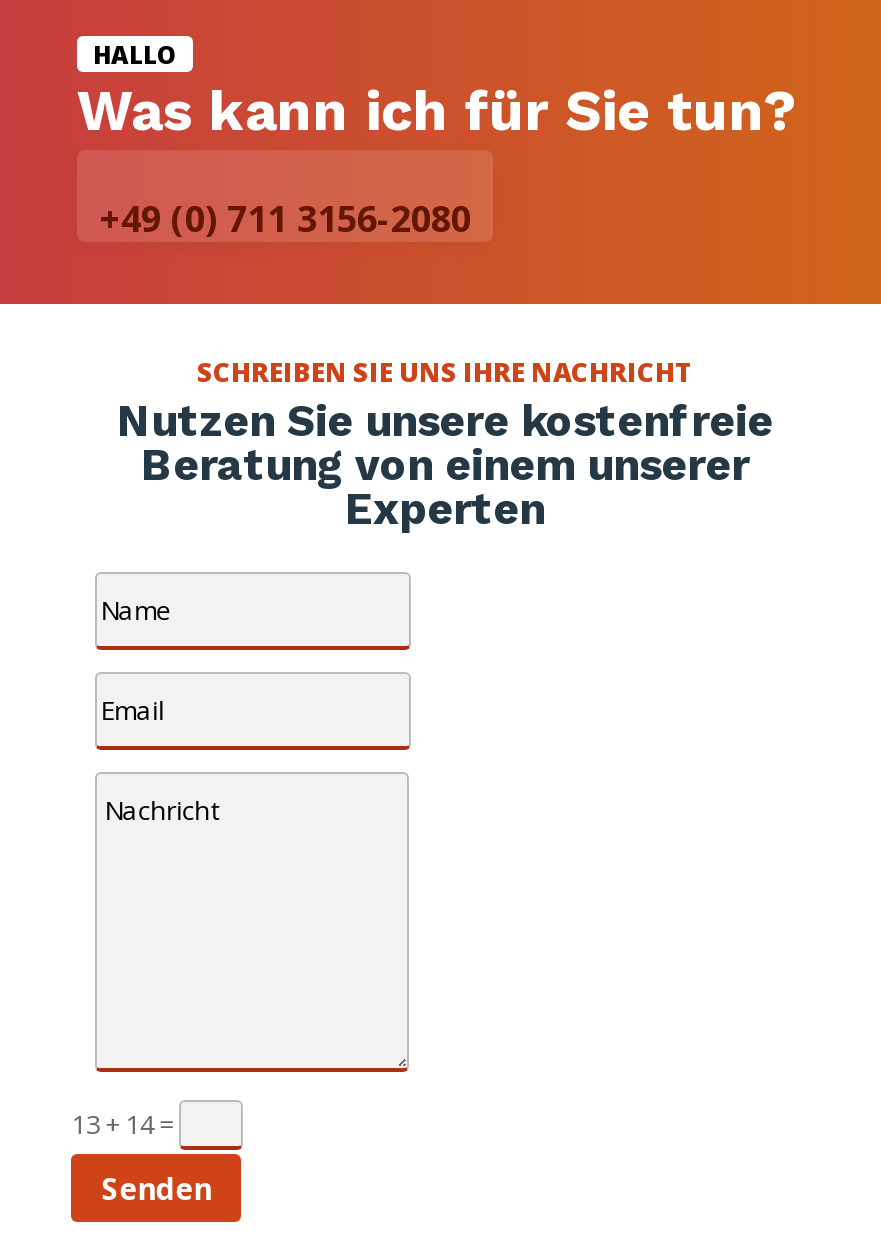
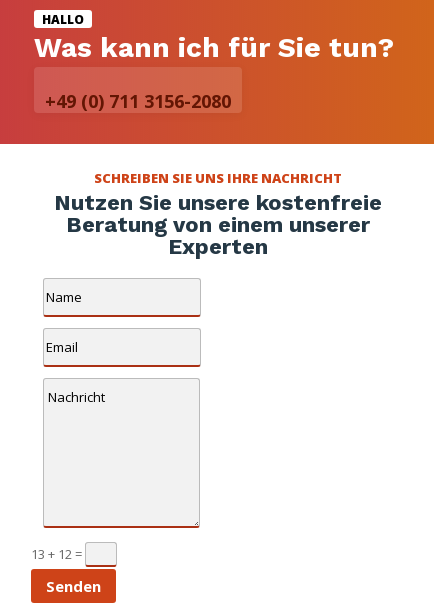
[72,1107,180,1143] 13 + 14= -> [31,545,85,563] 13 + 12=

